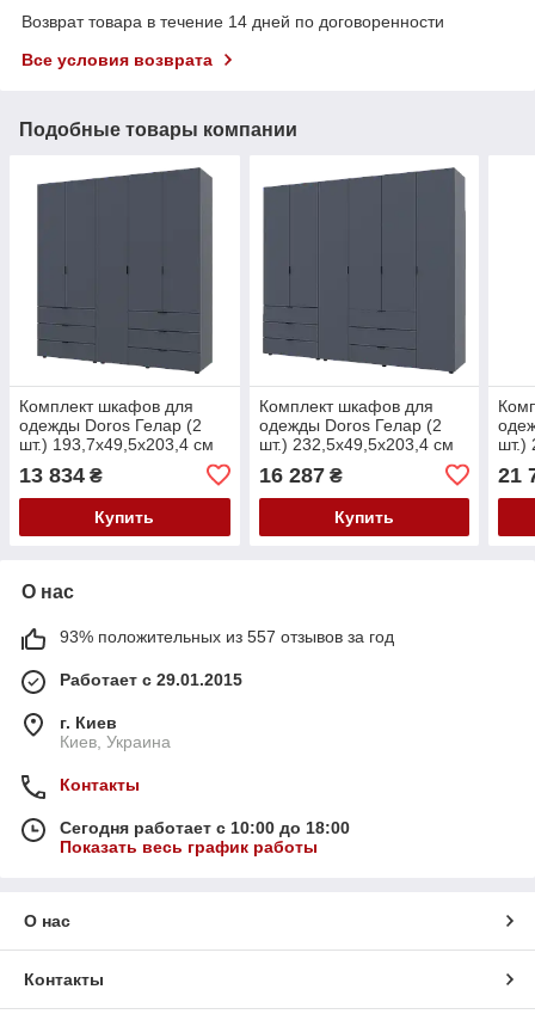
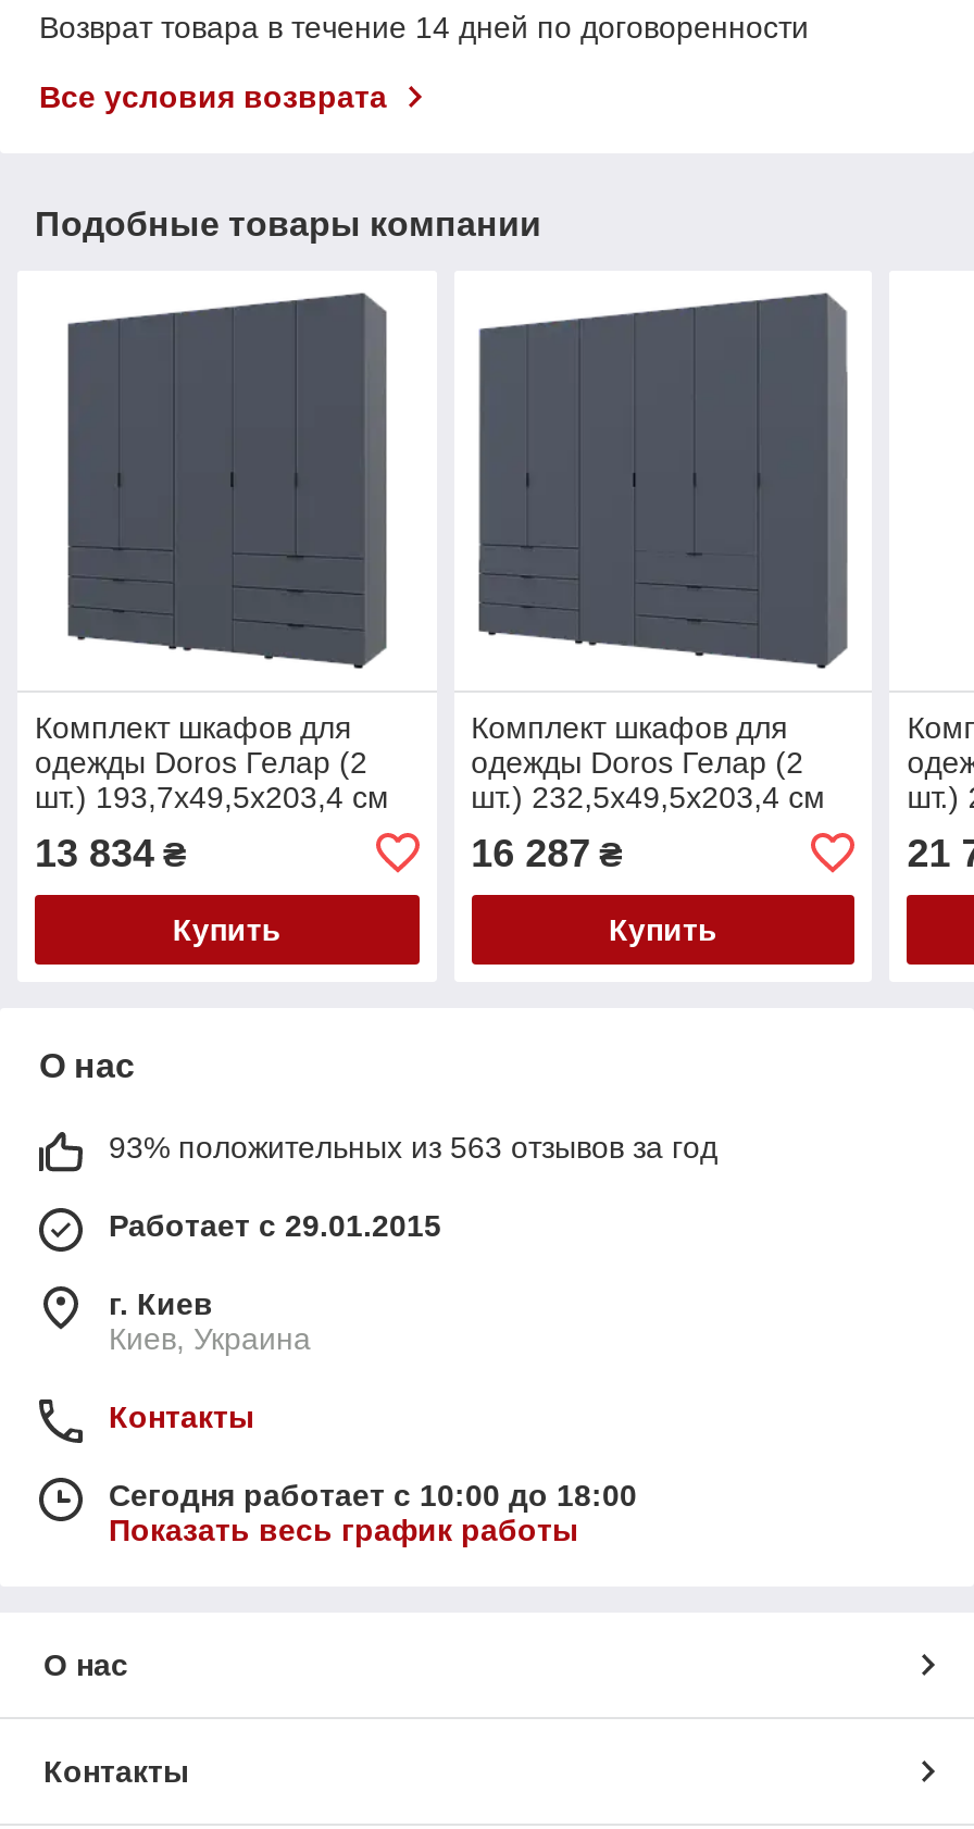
[60,627,394,646] 93% положительных из 557 отзывов за год -> [109,1129,717,1164] 93% положительных из 563 отзывов за год

